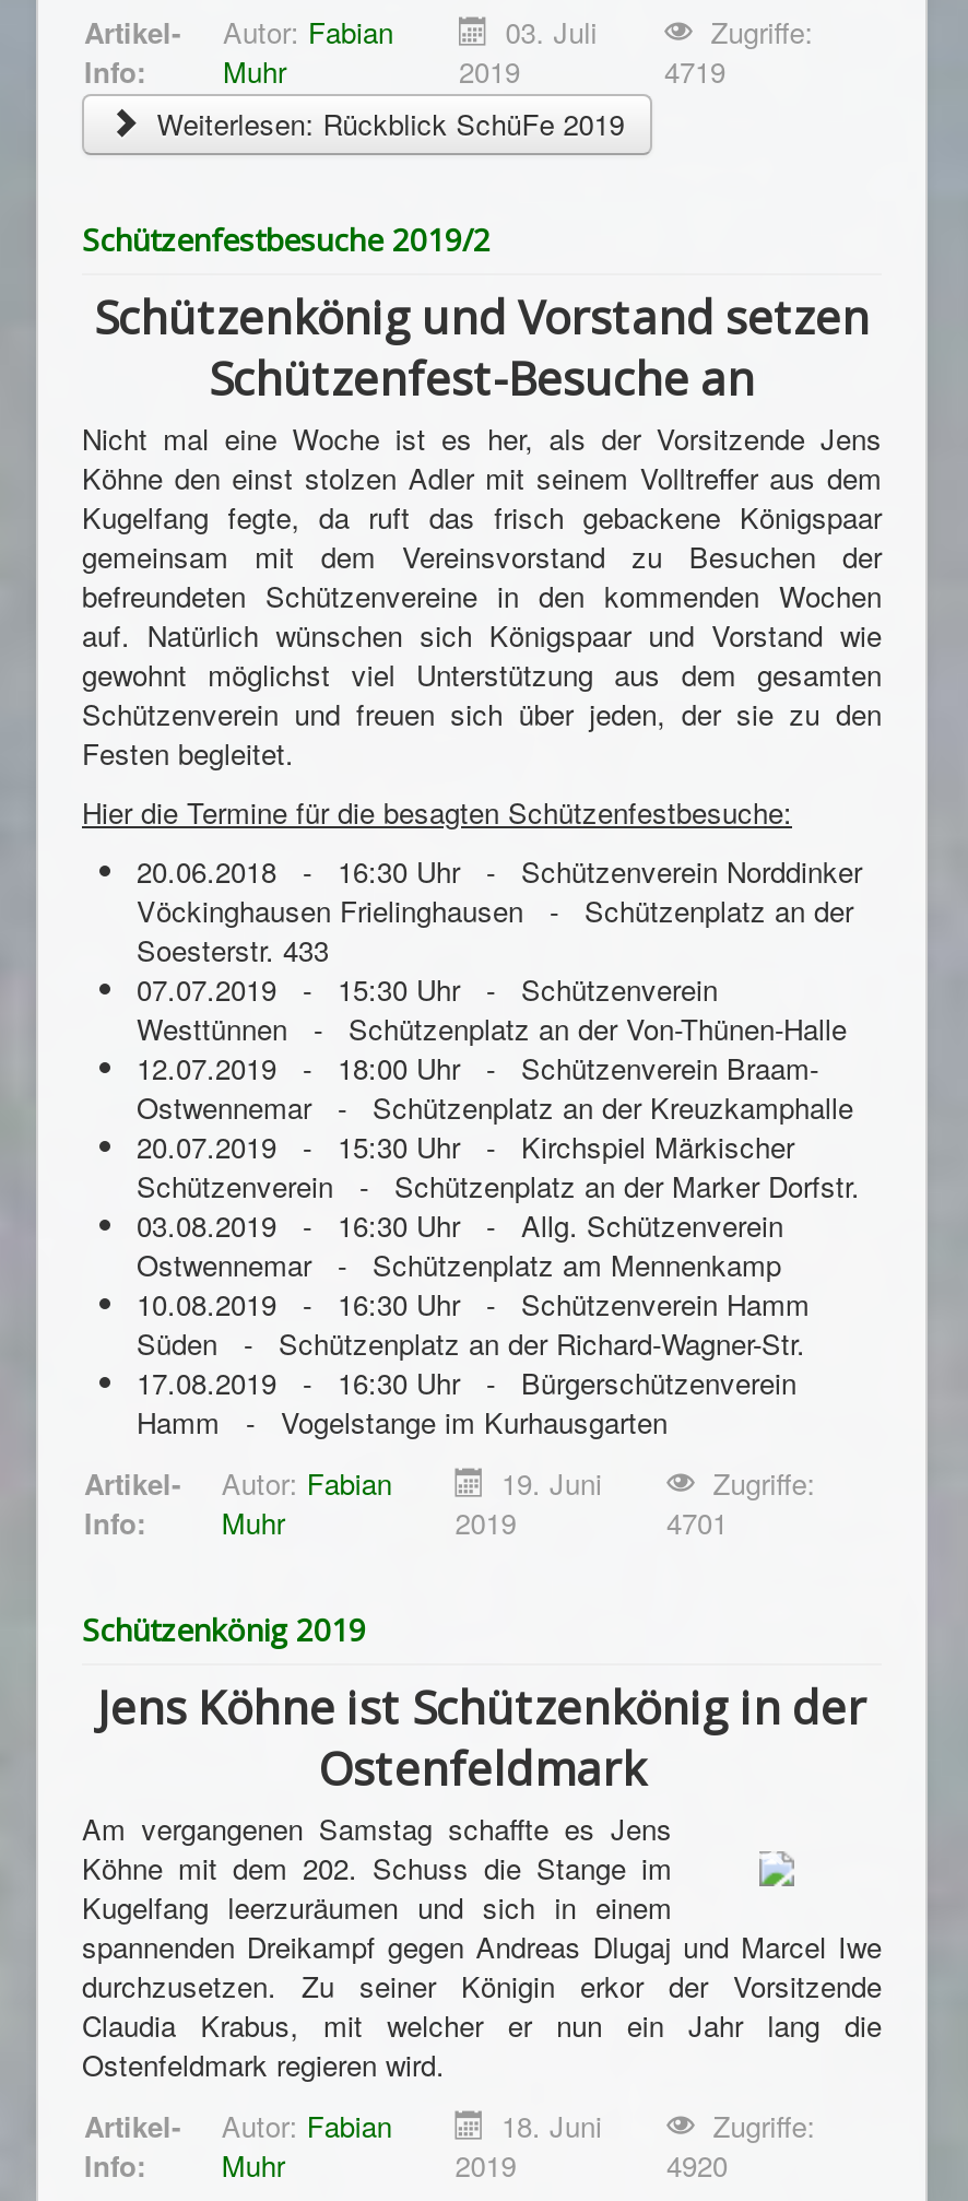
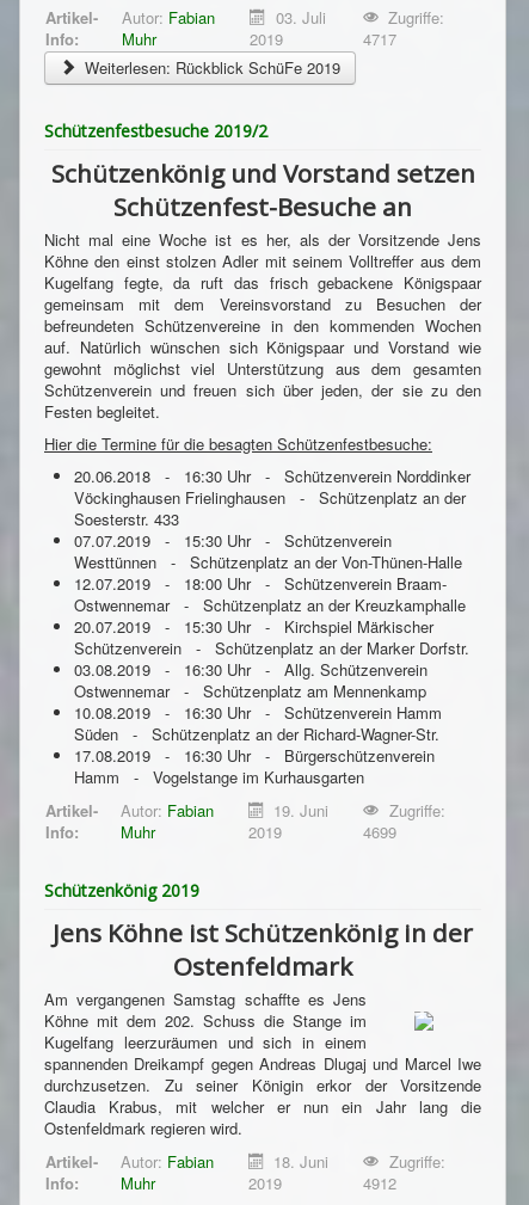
[664,49,725,91] 4719 -> [362,27,396,50] 4717
[666,1501,728,1542] 4701 -> [364,820,397,843] 4699
[666,2143,728,2185] 4920 -> [364,1171,397,1194] 4912

